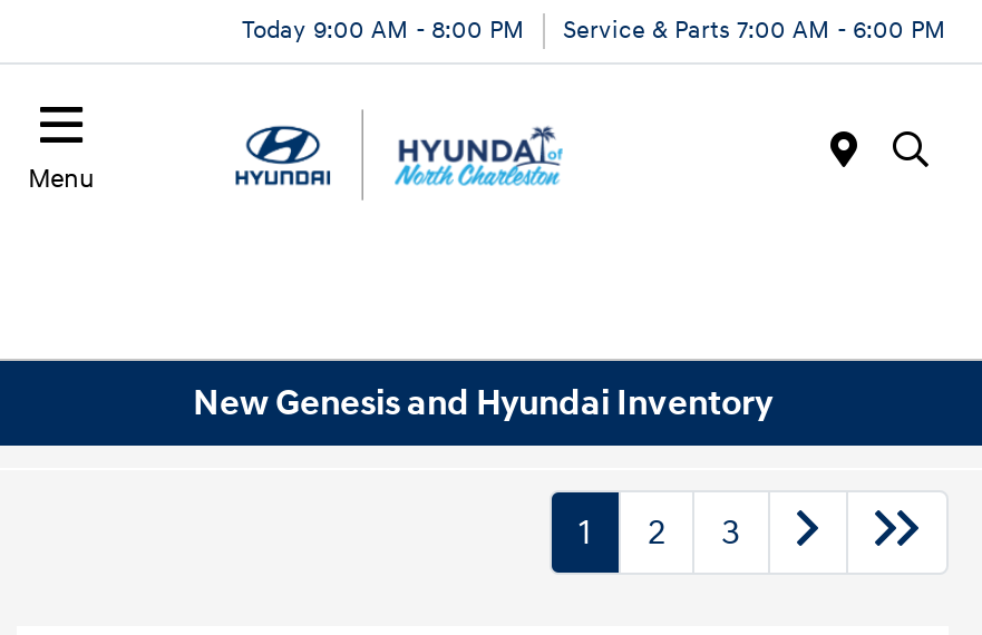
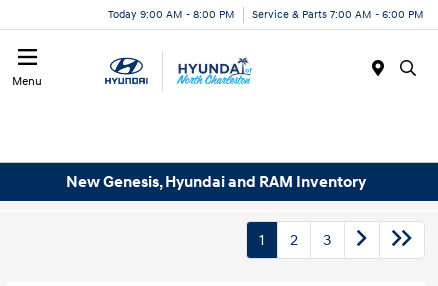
[193,380,772,425] New Genesis and Hyundai Inventory -> [66,172,366,192] New Genesis, Hyundai and RAM Inventory

